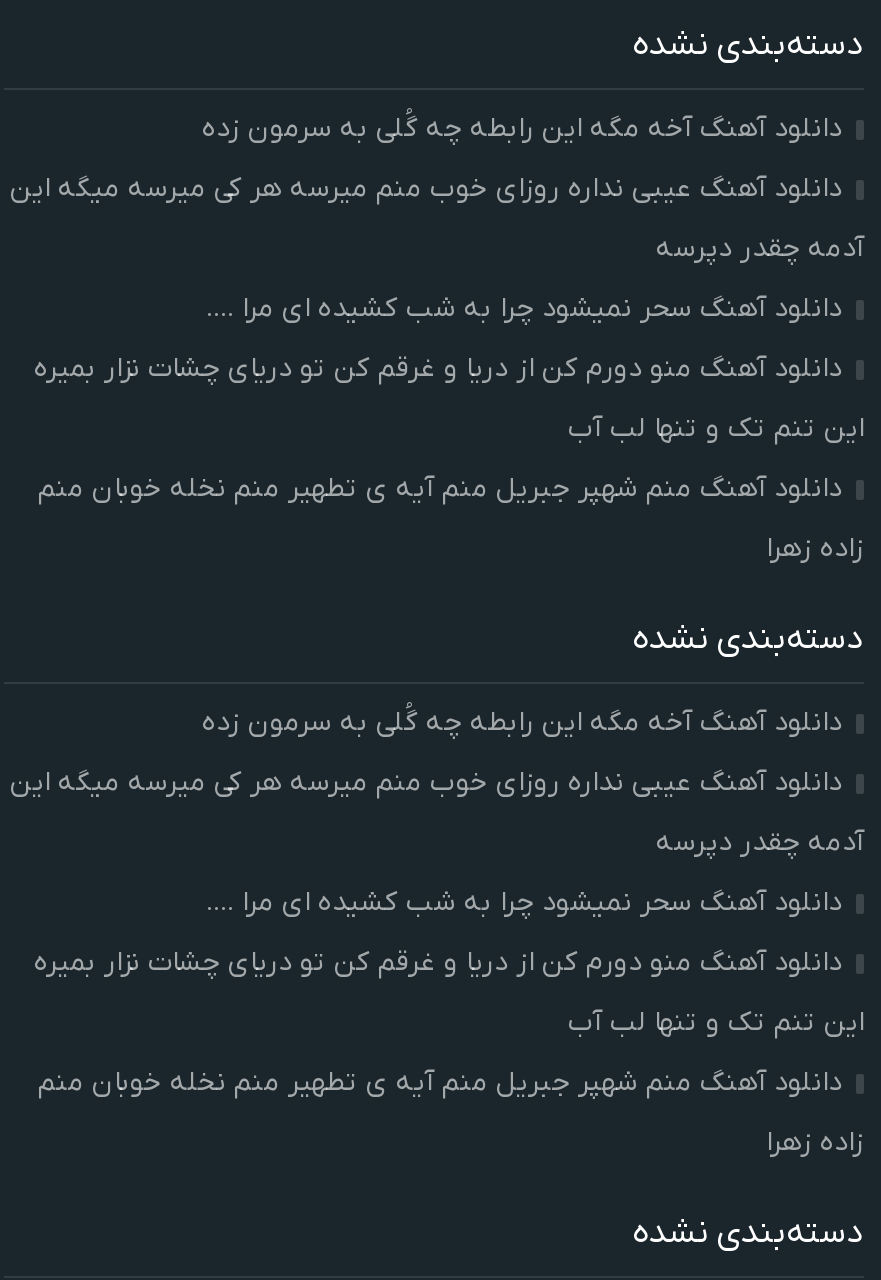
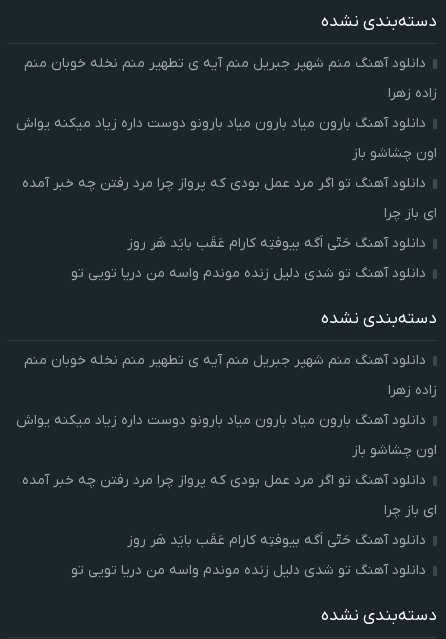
[10,111,864,449] دانلود آهنگ آخه مگه این رابطه چه گُلی به سرمون زده | دانلود آهنگ عیبی نداره روزای خوب منم میرسه هر کی میرسه میگه این | آدمه چقدر دپرسه | دانلود آهنگ سحر نمیشود چرا به شب کشیده ای مرا …. | دانلود آهنگ منو دورم کن از دریا و غرقم کن تو دریای چشات نزار بمیره | این تنم تک و تنها لب آب -> none
moved [38,471,864,569] -> [24,54,437,103]: دانلود آهنگ منم شهپر جبریل منم آیه ی تطهیر منم نخله خوبان منم | زاده زهرا
none -> [16,114,437,283] دانلود آهنگ بارون میاد بارون میاد بارونو دوست داره زیاد میکنه یواش | اون چشاشو باز | دانلود آهنگ تو اگر مرد عمل بودی که پرواز چرا مرد رفتن چه خبر آمده | ای باز چرا | دانلود آهنگ حَتّی اَگه بیوفتِه کارام عَقَب بایَد هَر روز | دانلود آهنگ تو شدی دلیل زنده موندم واسه من دریا تویی تو
[10,705,864,1043] دانلود آهنگ آخه مگه این رابطه چه گُلی به سرمون زده | دانلود آهنگ عیبی نداره روزای خوب منم میرسه هر کی میرسه میگه این | آدمه چقدر دپرسه | دانلود آهنگ سحر نمیشود چرا به شب کشیده ای مرا …. | دانلود آهنگ منو دورم کن از دریا و غرقم کن تو دریای چشات نزار بمیره | این تنم تک و تنها لب آب -> none
moved [38,1065,864,1163] -> [24,351,437,400]: دانلود آهنگ منم شهپر جبریل منم آیه ی تطهیر منم نخله خوبان منم | زاده زهرا
none -> [16,411,437,580] دانلود آهنگ بارون میاد بارون میاد بارونو دوست داره زیاد میکنه یواش | اون چشاشو باز | دانلود آهنگ تو اگر مرد عمل بودی که پرواز چرا مرد رفتن چه خبر آمده | ای باز چرا | دانلود آهنگ حَتّی اَگه بیوفتِه کارام عَقَب بایَد هَر روز | دانلود آهنگ تو شدی دلیل زنده موندم واسه من دریا تویی تو

